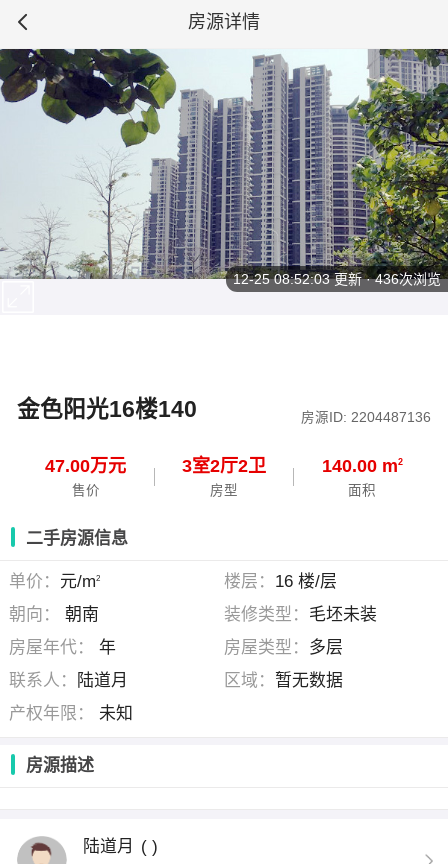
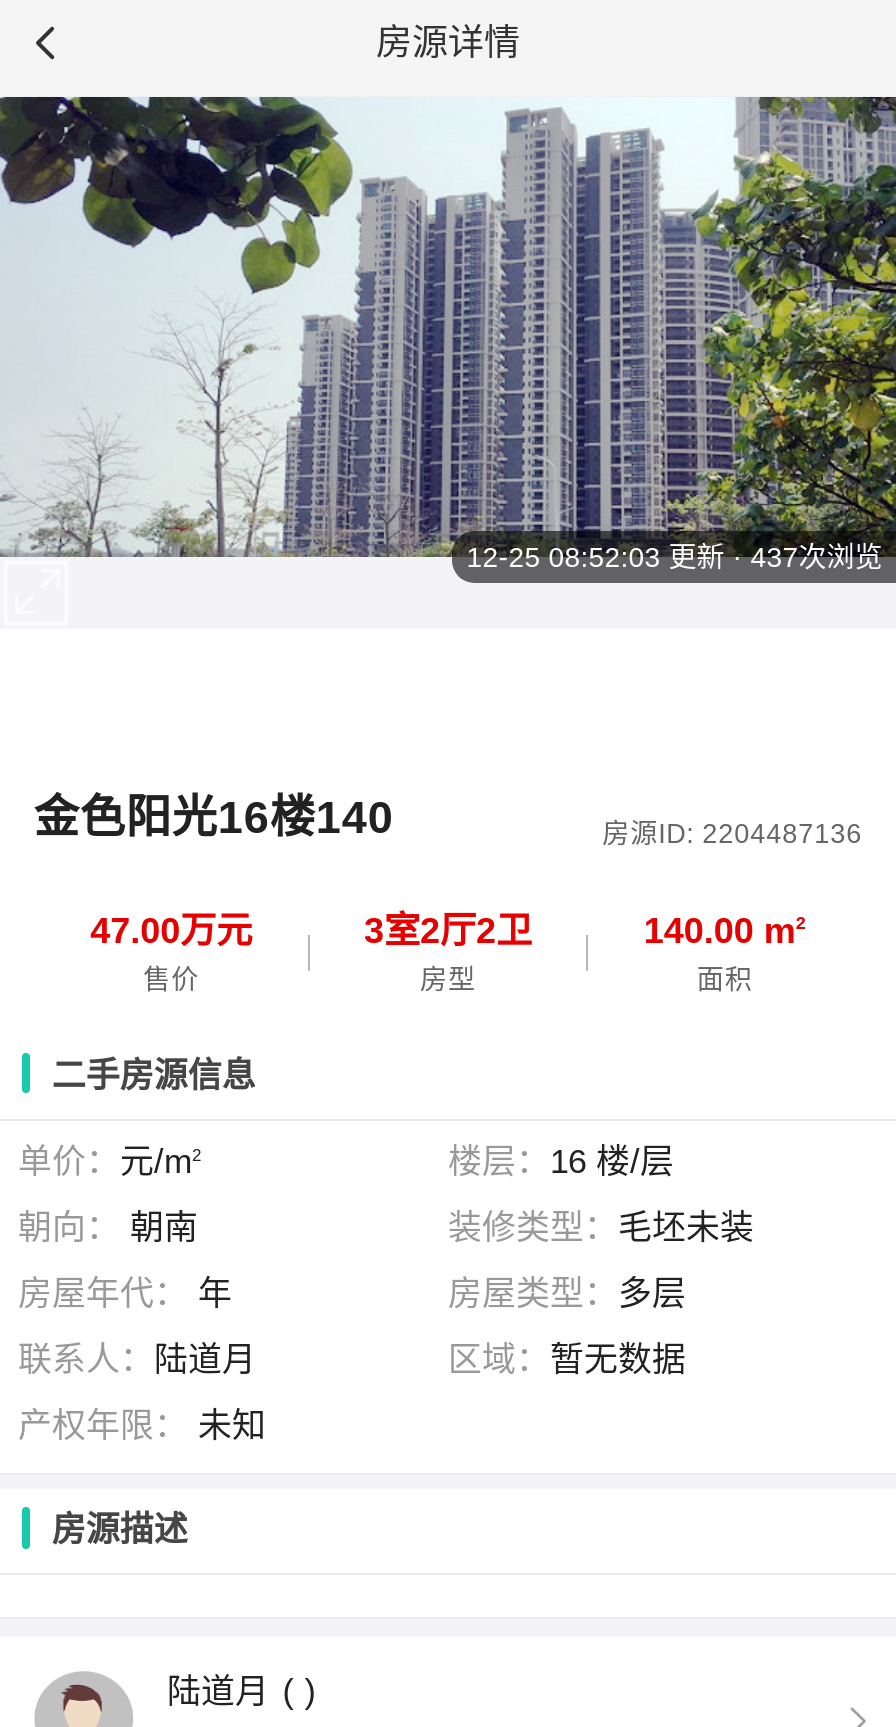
[233,271,441,287] 12-25 08:52:03更新 · 436次浏览 -> [466,541,882,573] 12-25 08:52:03更新 · 437次浏览

